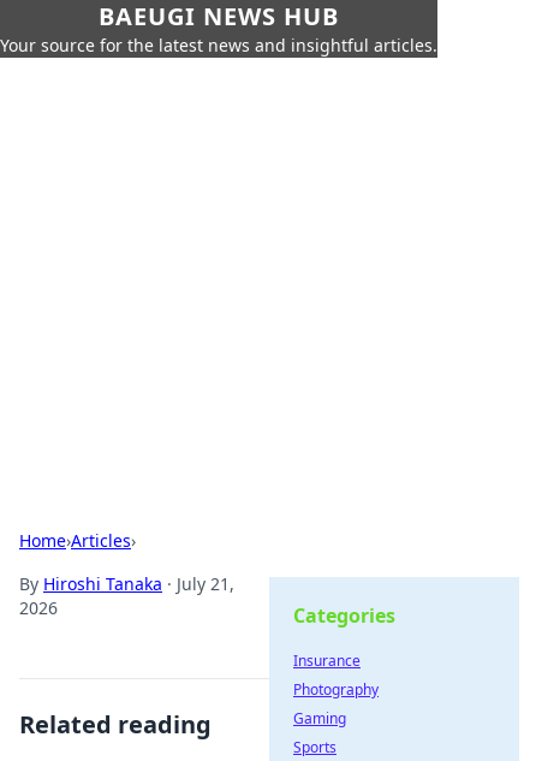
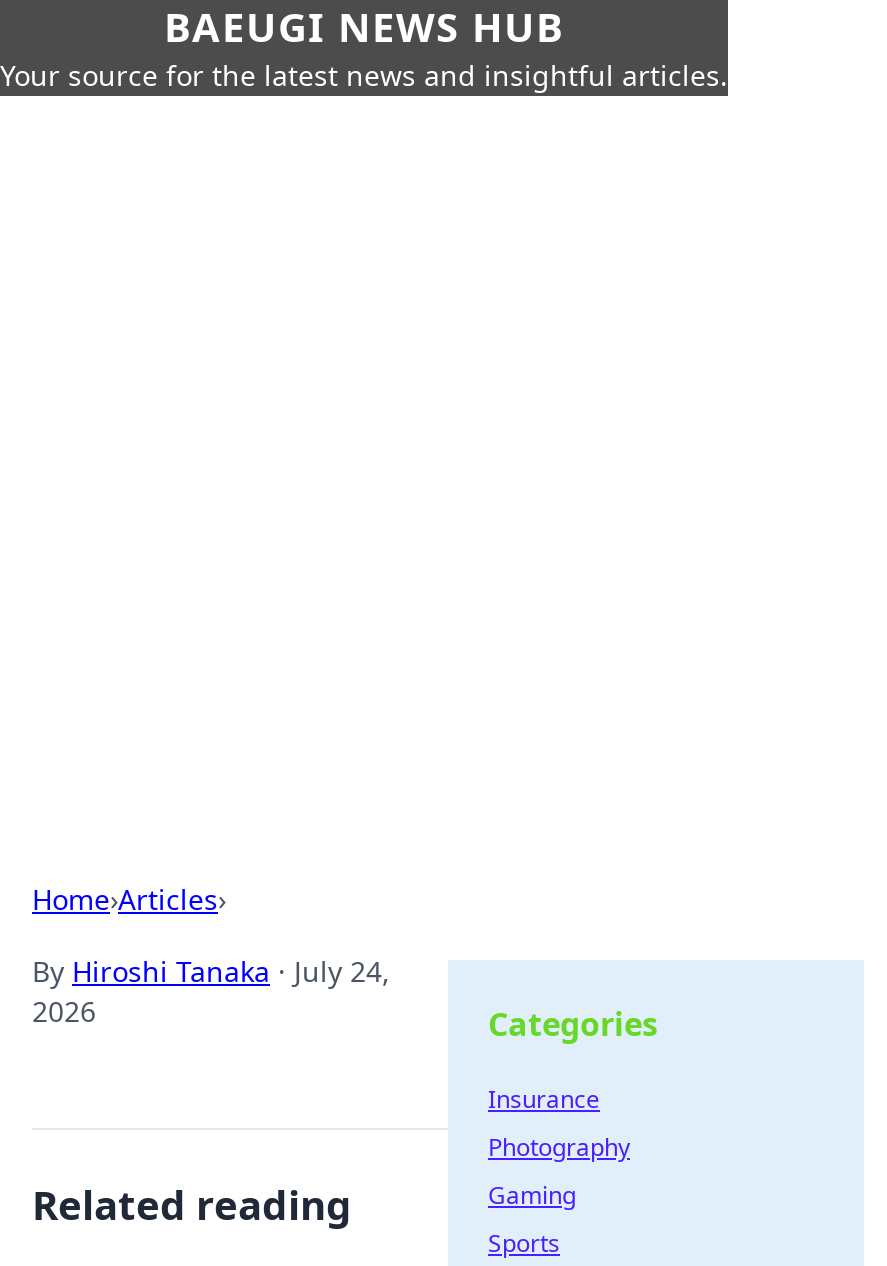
[19,572,234,595] By Hiroshi Tanaka · July 21, -> [32,952,390,990] By Hiroshi Tanaka · July 24,

